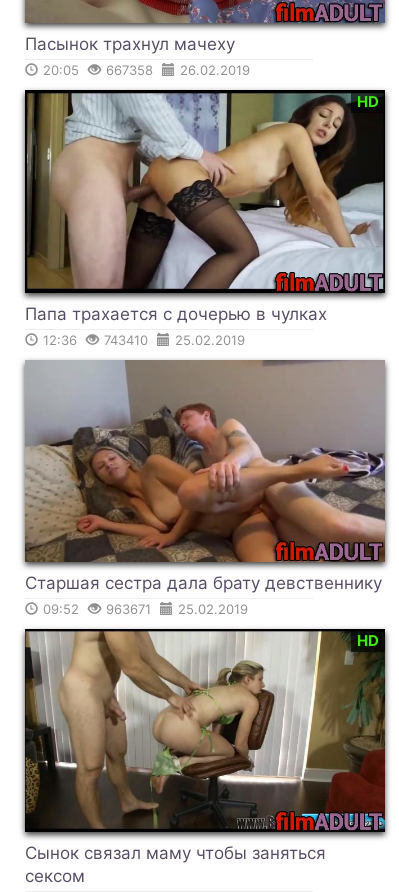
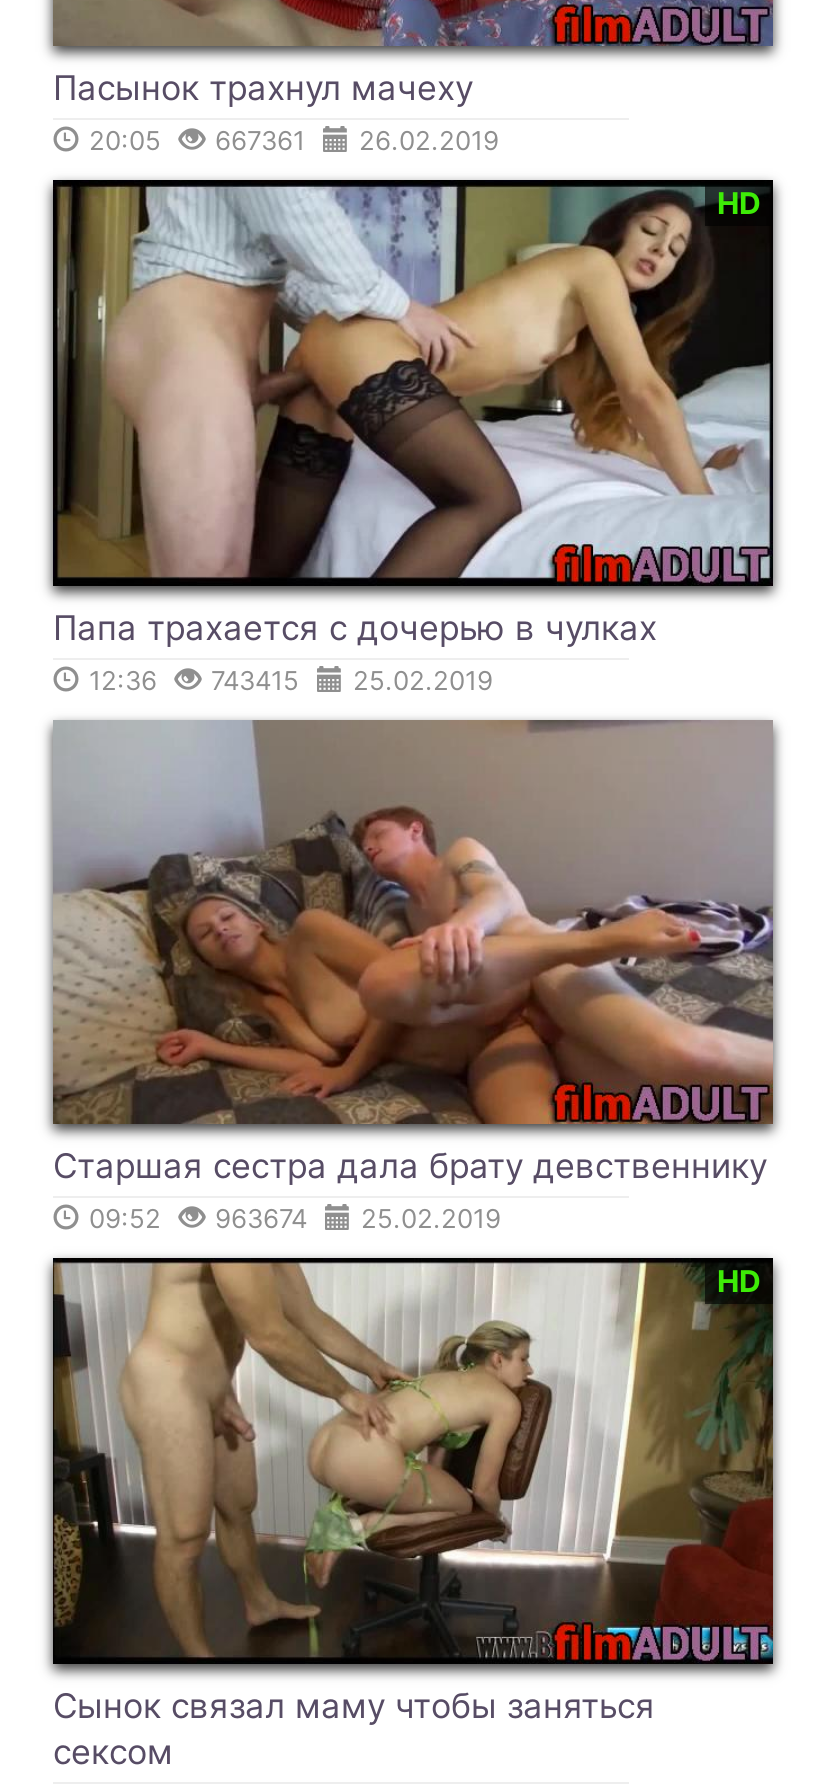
[43,62,250,78] 20:05 667358 26.02.2019 -> [89,124,499,156] 20:05 667361 26.02.2019
[43,332,245,348] 12:36 743410 25.02.2019 -> [89,664,493,696] 12:36 743415 25.02.2019
[43,601,248,617] 09:52 963671 25.02.2019 -> [89,1202,501,1234] 09:52 963674 25.02.2019

